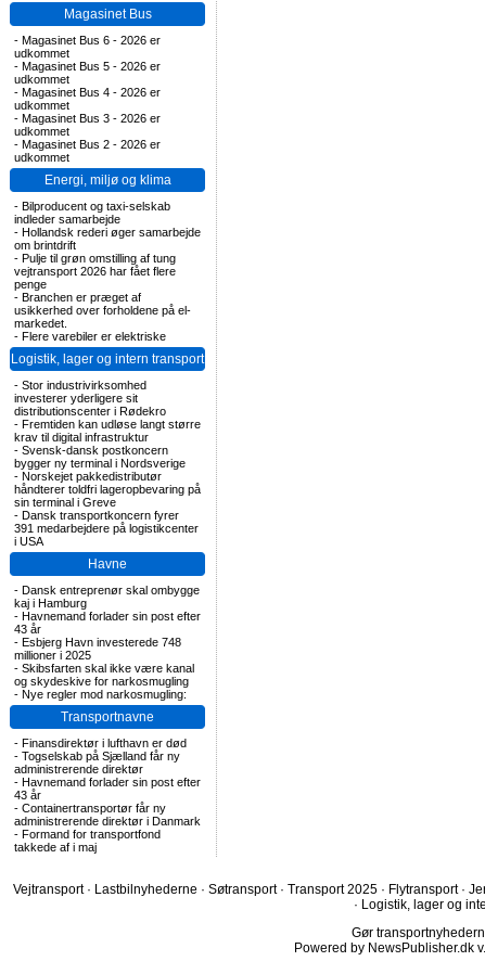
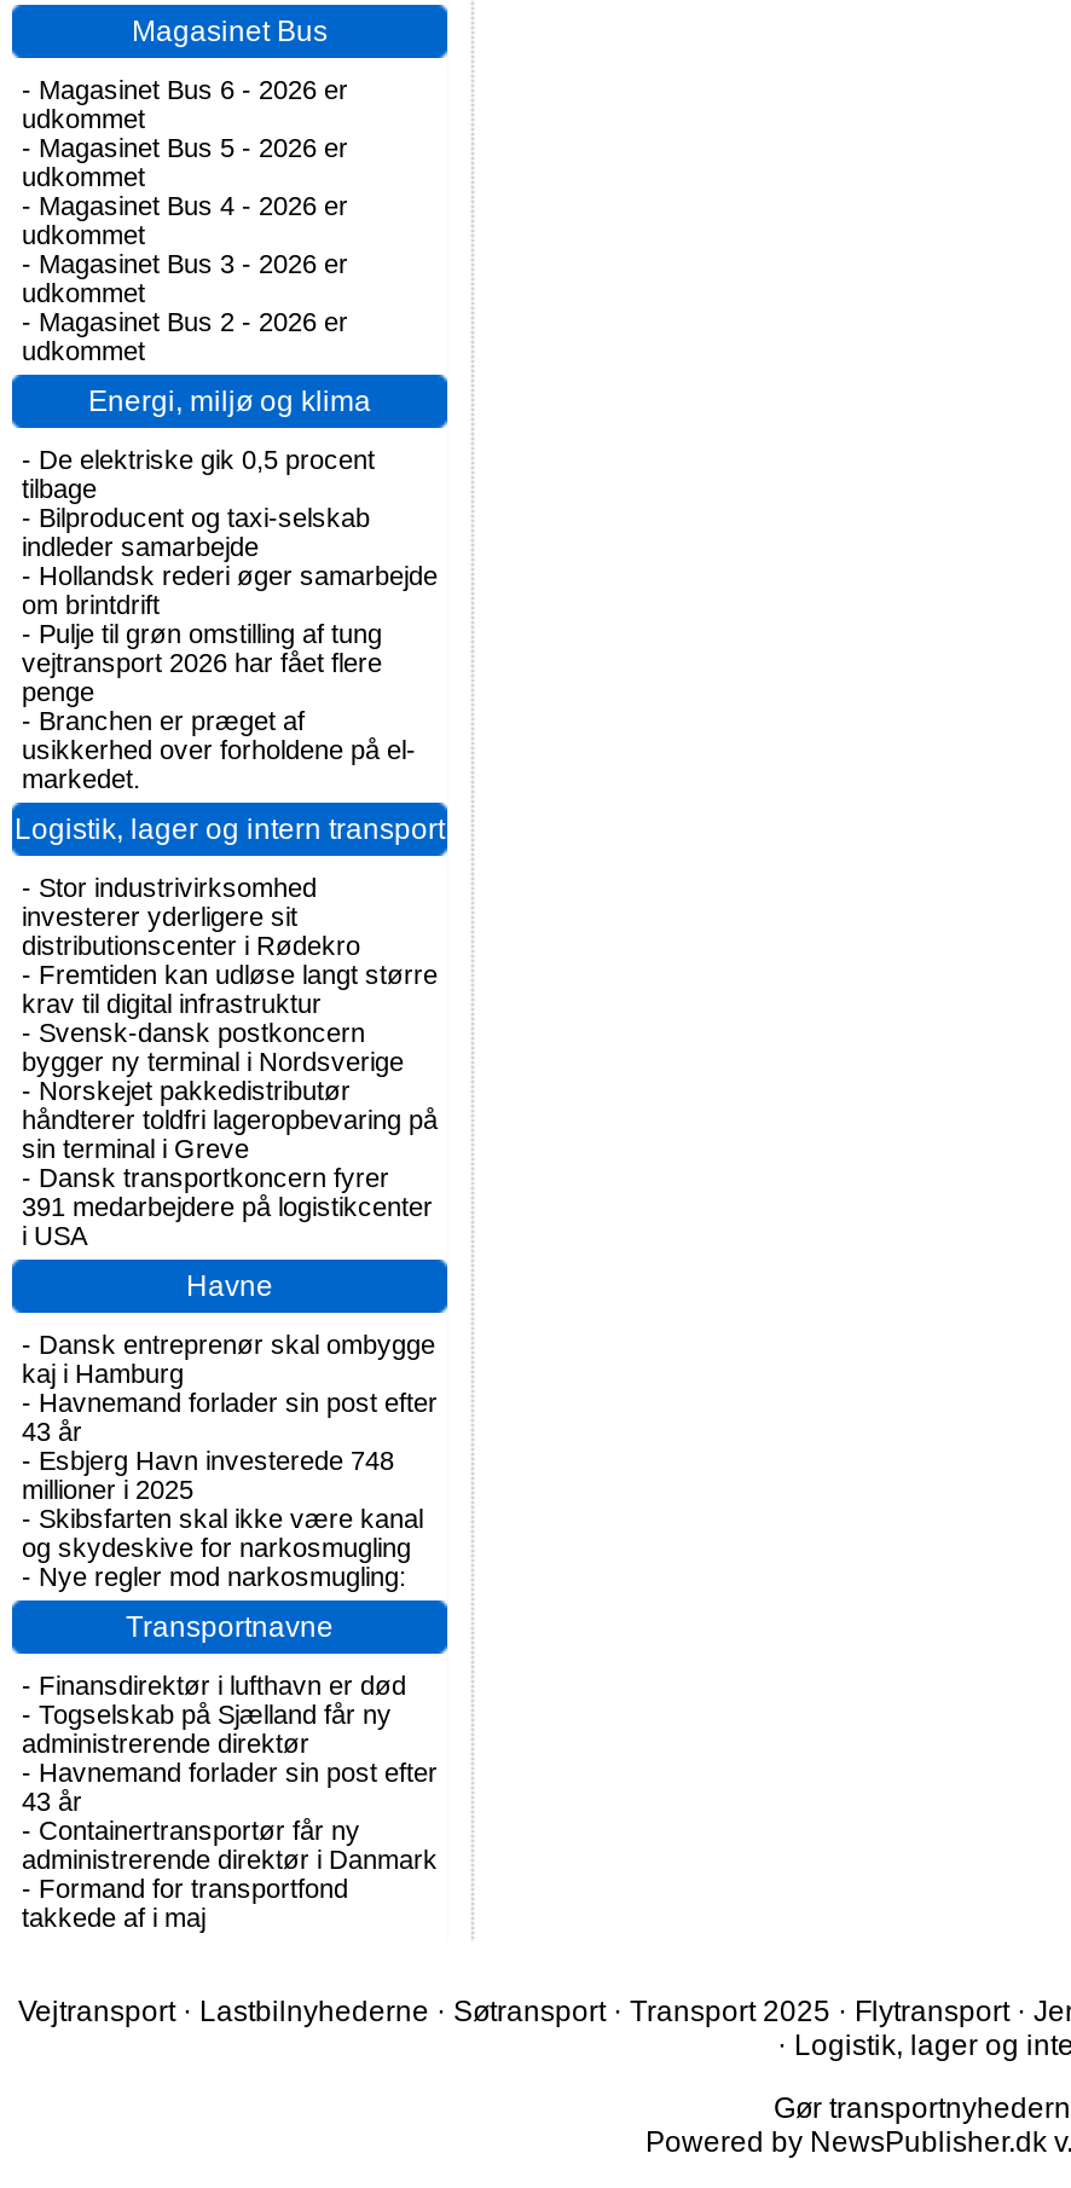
none -> [22,445,375,503] - De elektriske gik 0,5 procent | tilbage
[14,330,166,343] - Flere varebiler er elektriske -> none

